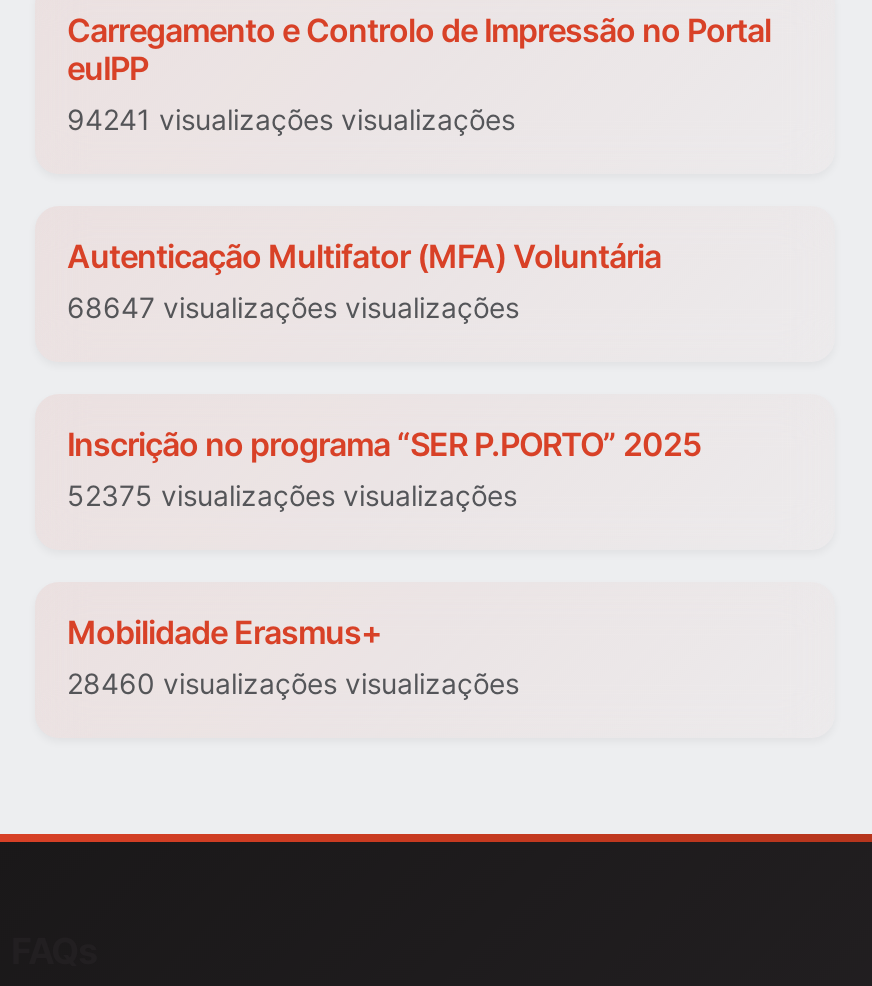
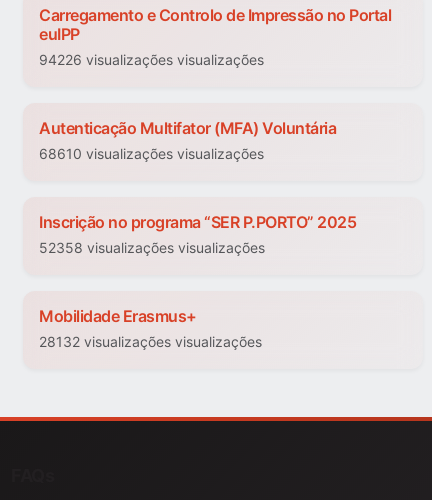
[67,103,515,137] 94241 visualizações visualizações -> [39,51,264,68] 94226 visualizações visualizações
[67,291,519,325] 68647 visualizações visualizações -> [39,145,264,162] 68610 visualizações visualizações
[67,479,517,513] 52375 visualizações visualizações -> [39,239,265,256] 52358 visualizações visualizações
[67,667,519,701] 28460 visualizações visualizações -> [39,333,262,350] 28132 visualizações visualizações

